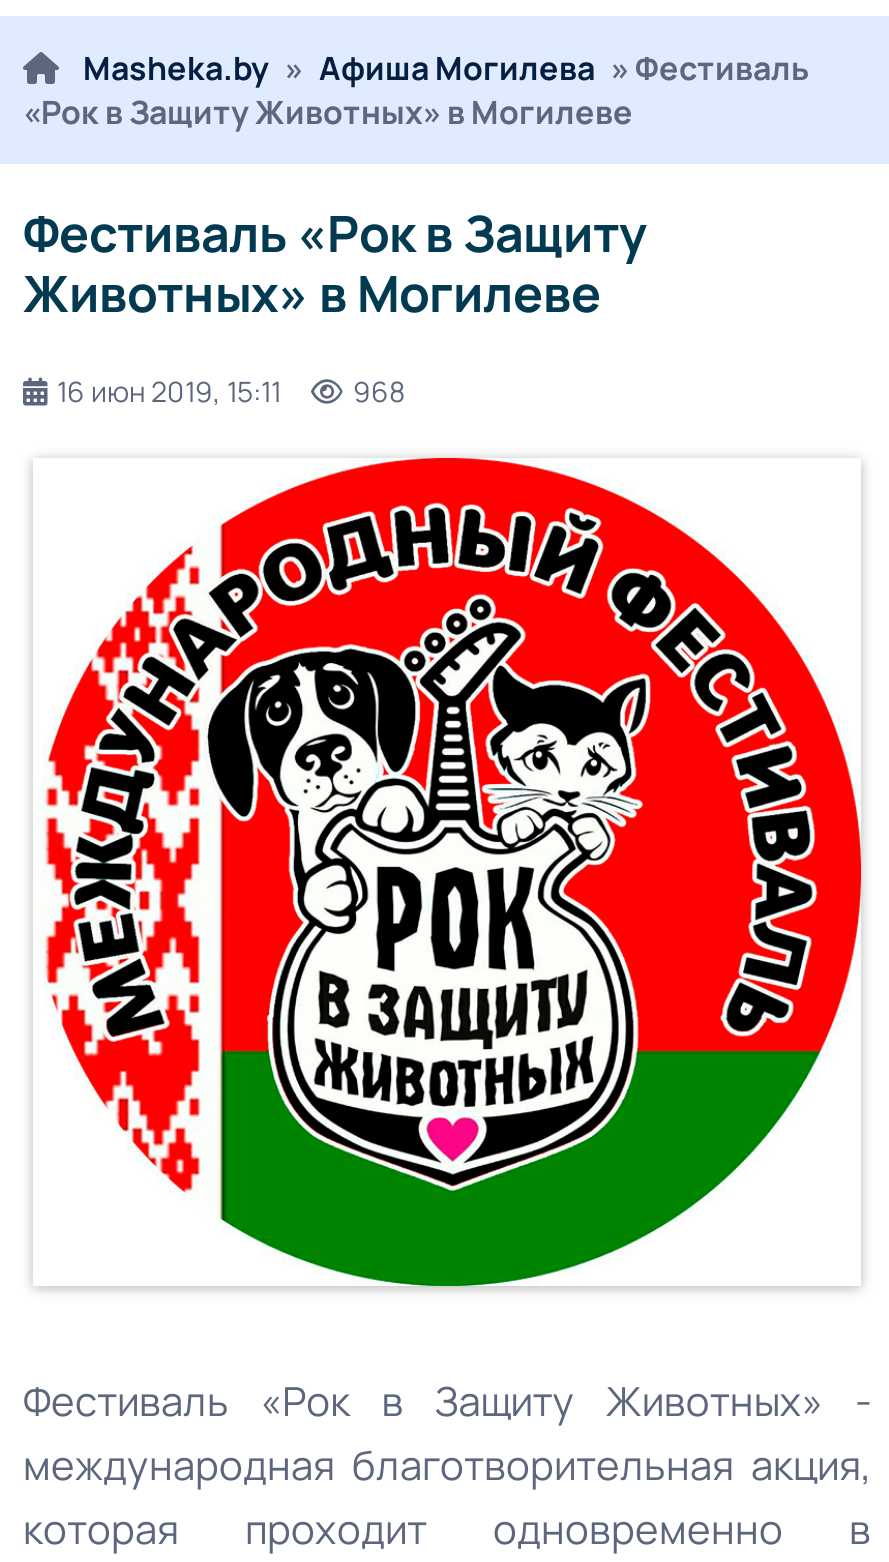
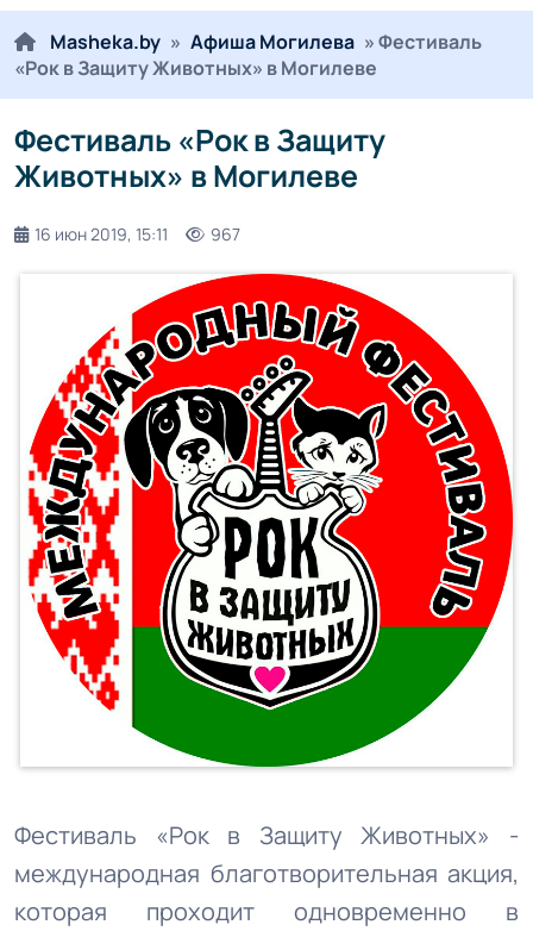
[57,372,405,410] 16 июн 2019, 15:11 968 -> [35,223,240,245] 16 июн 2019, 15:11 967

